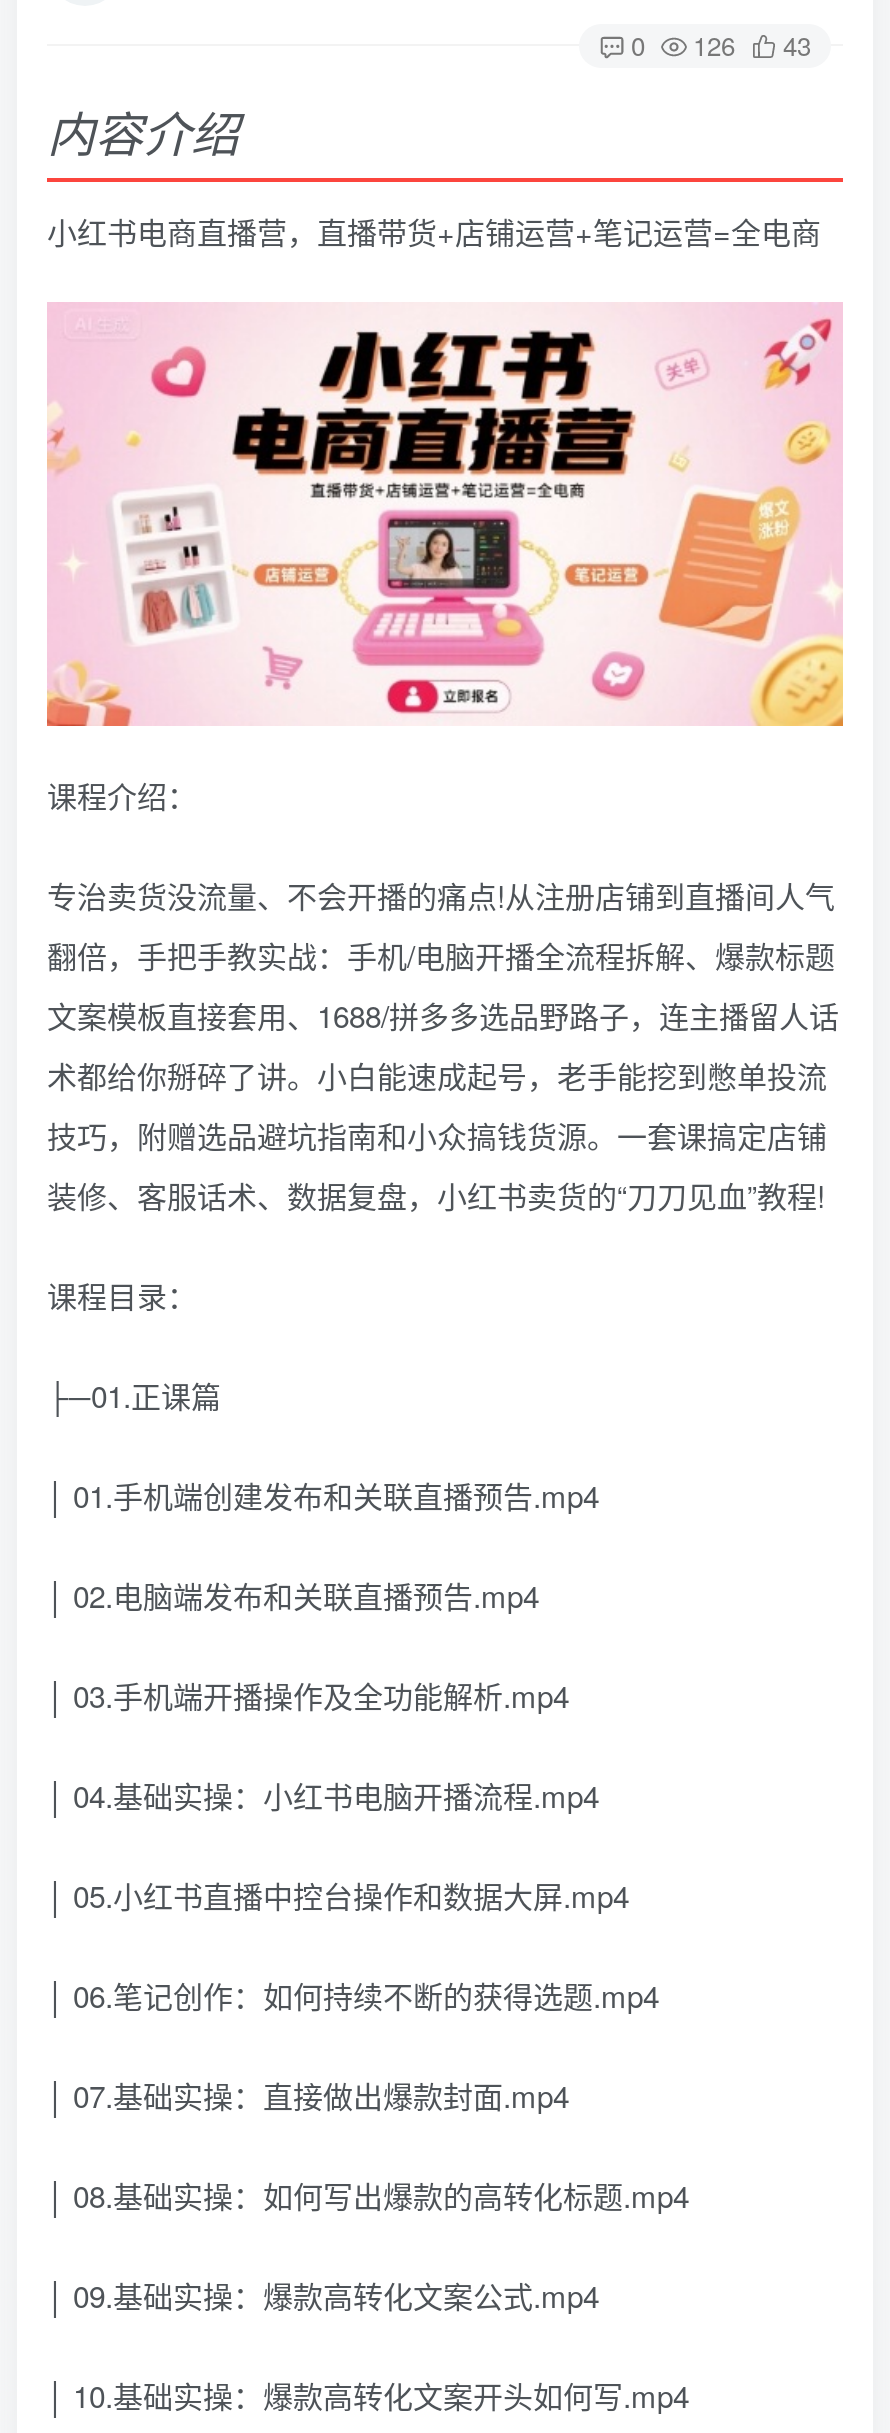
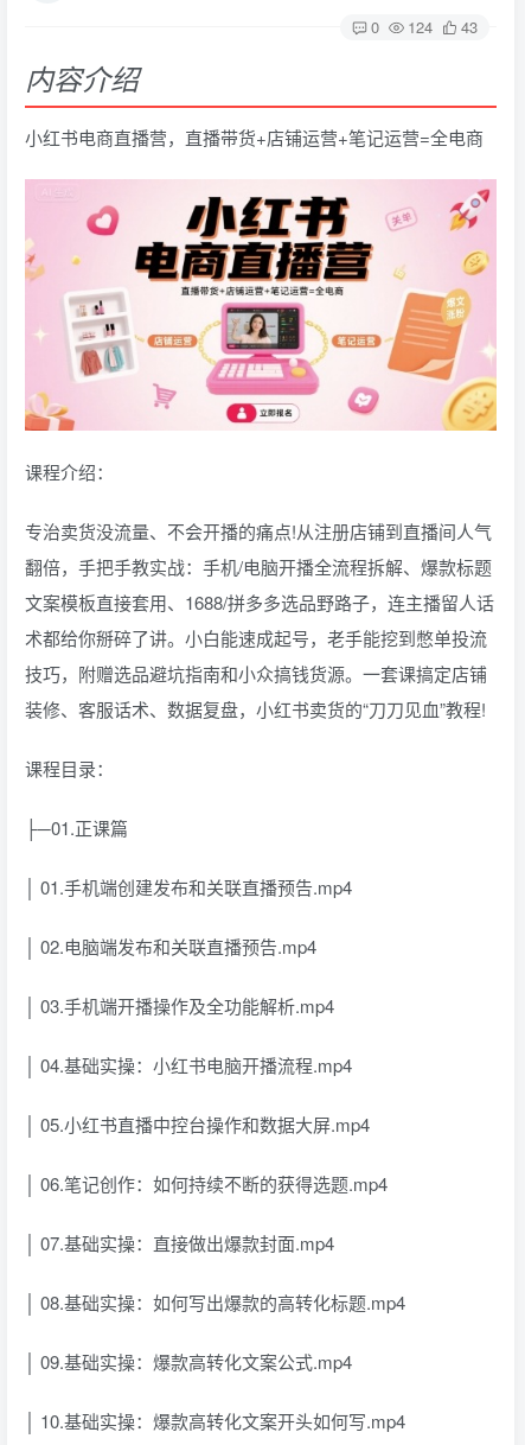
[631,26,811,64] 0 126 43 -> [371,15,478,38] 0 124 43

